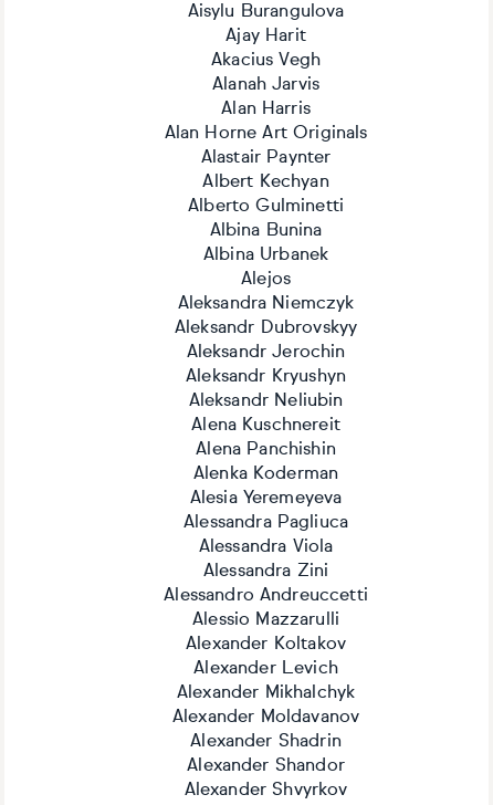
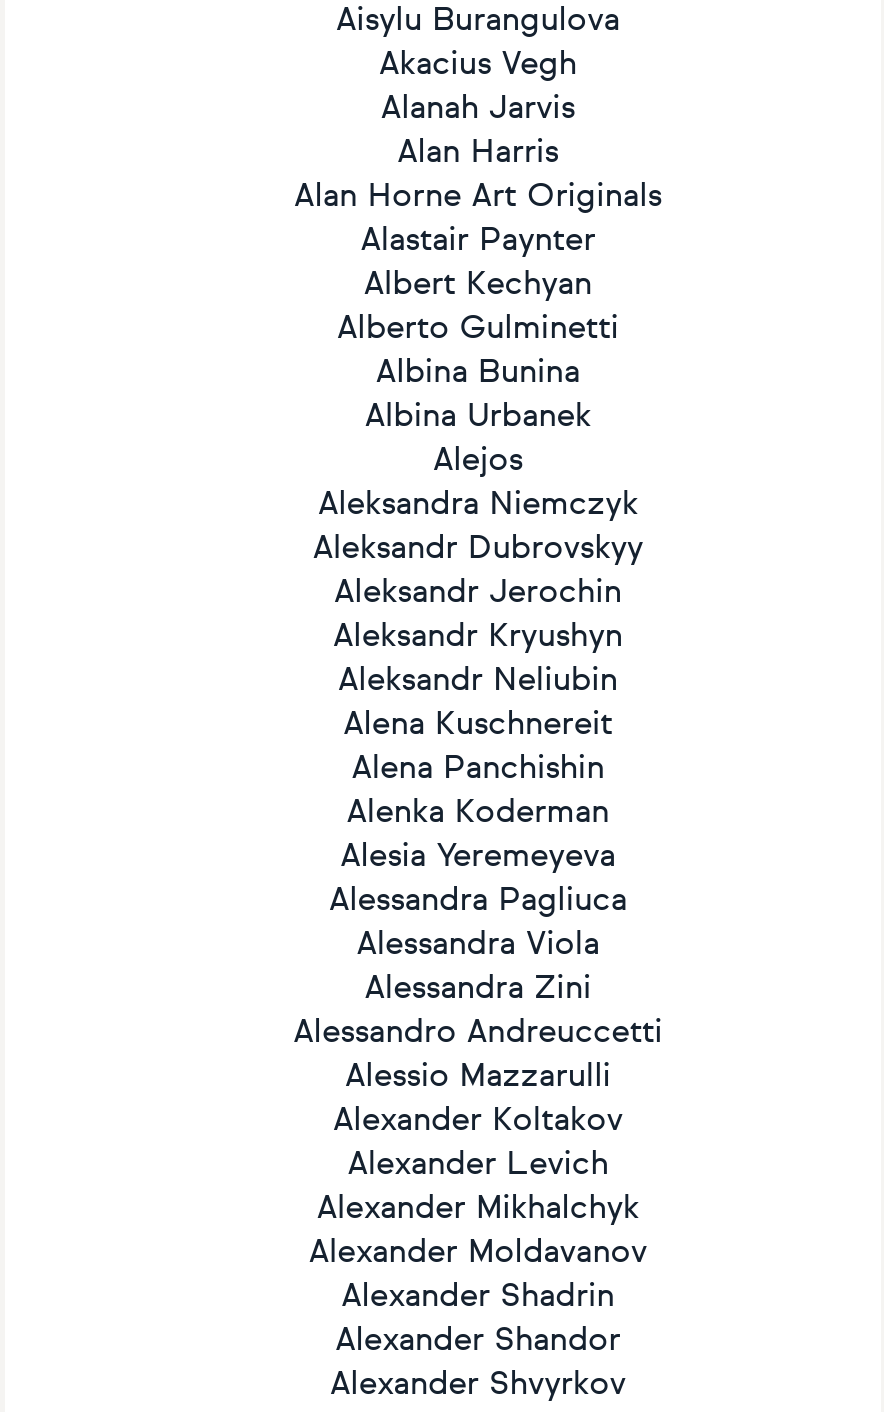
[226,28,306,46] Ajay Harit -> none

